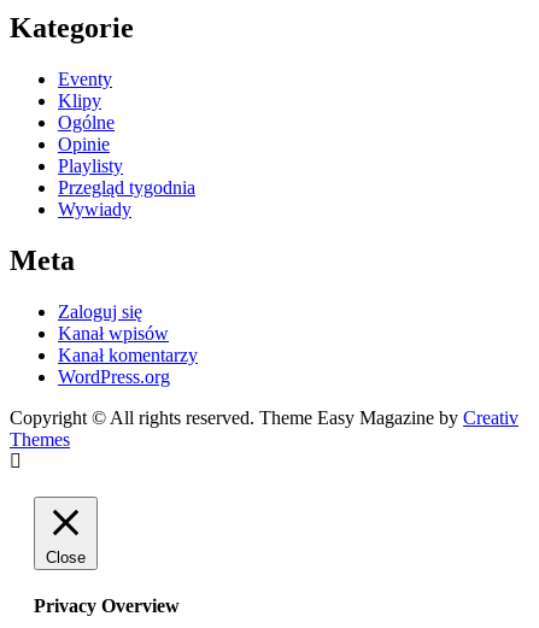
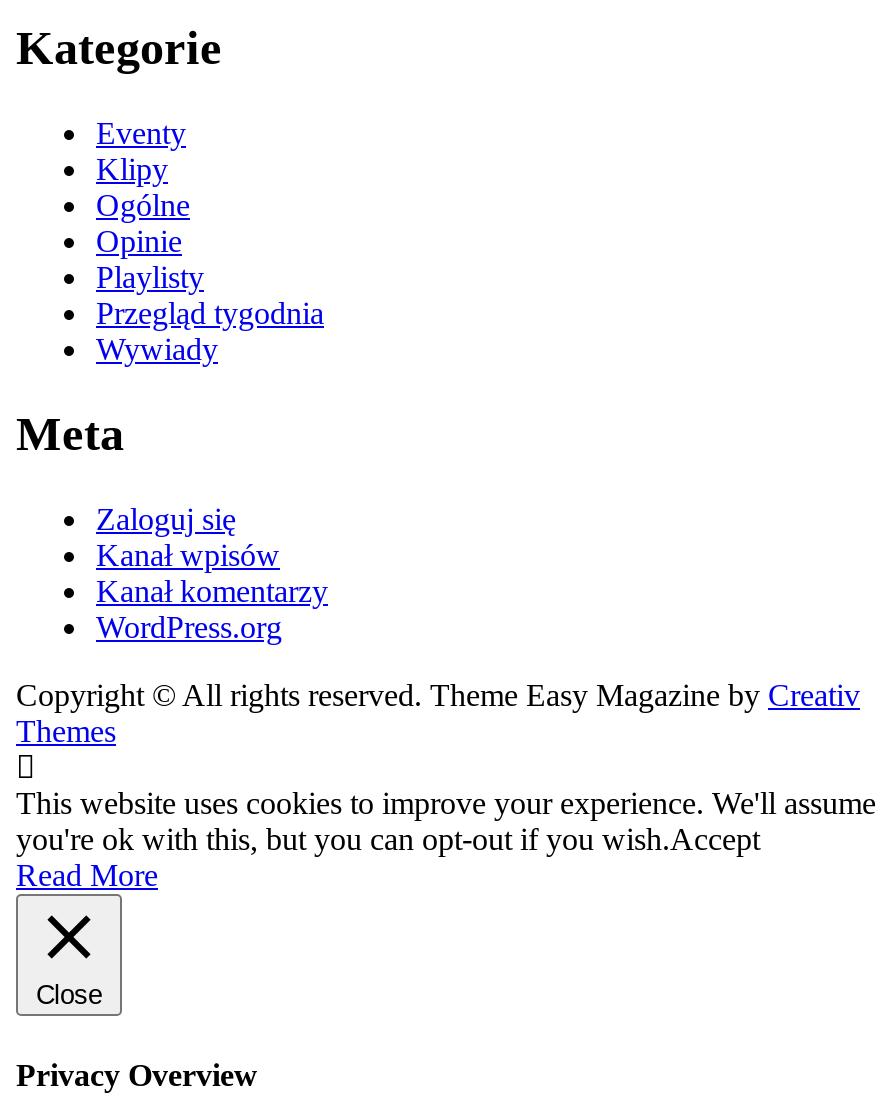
none -> [16,786,876,892] This website uses cookies to improve your experience. We'll assume | you're ok with this, but you can opt-out if you wish.Accept | Read More

